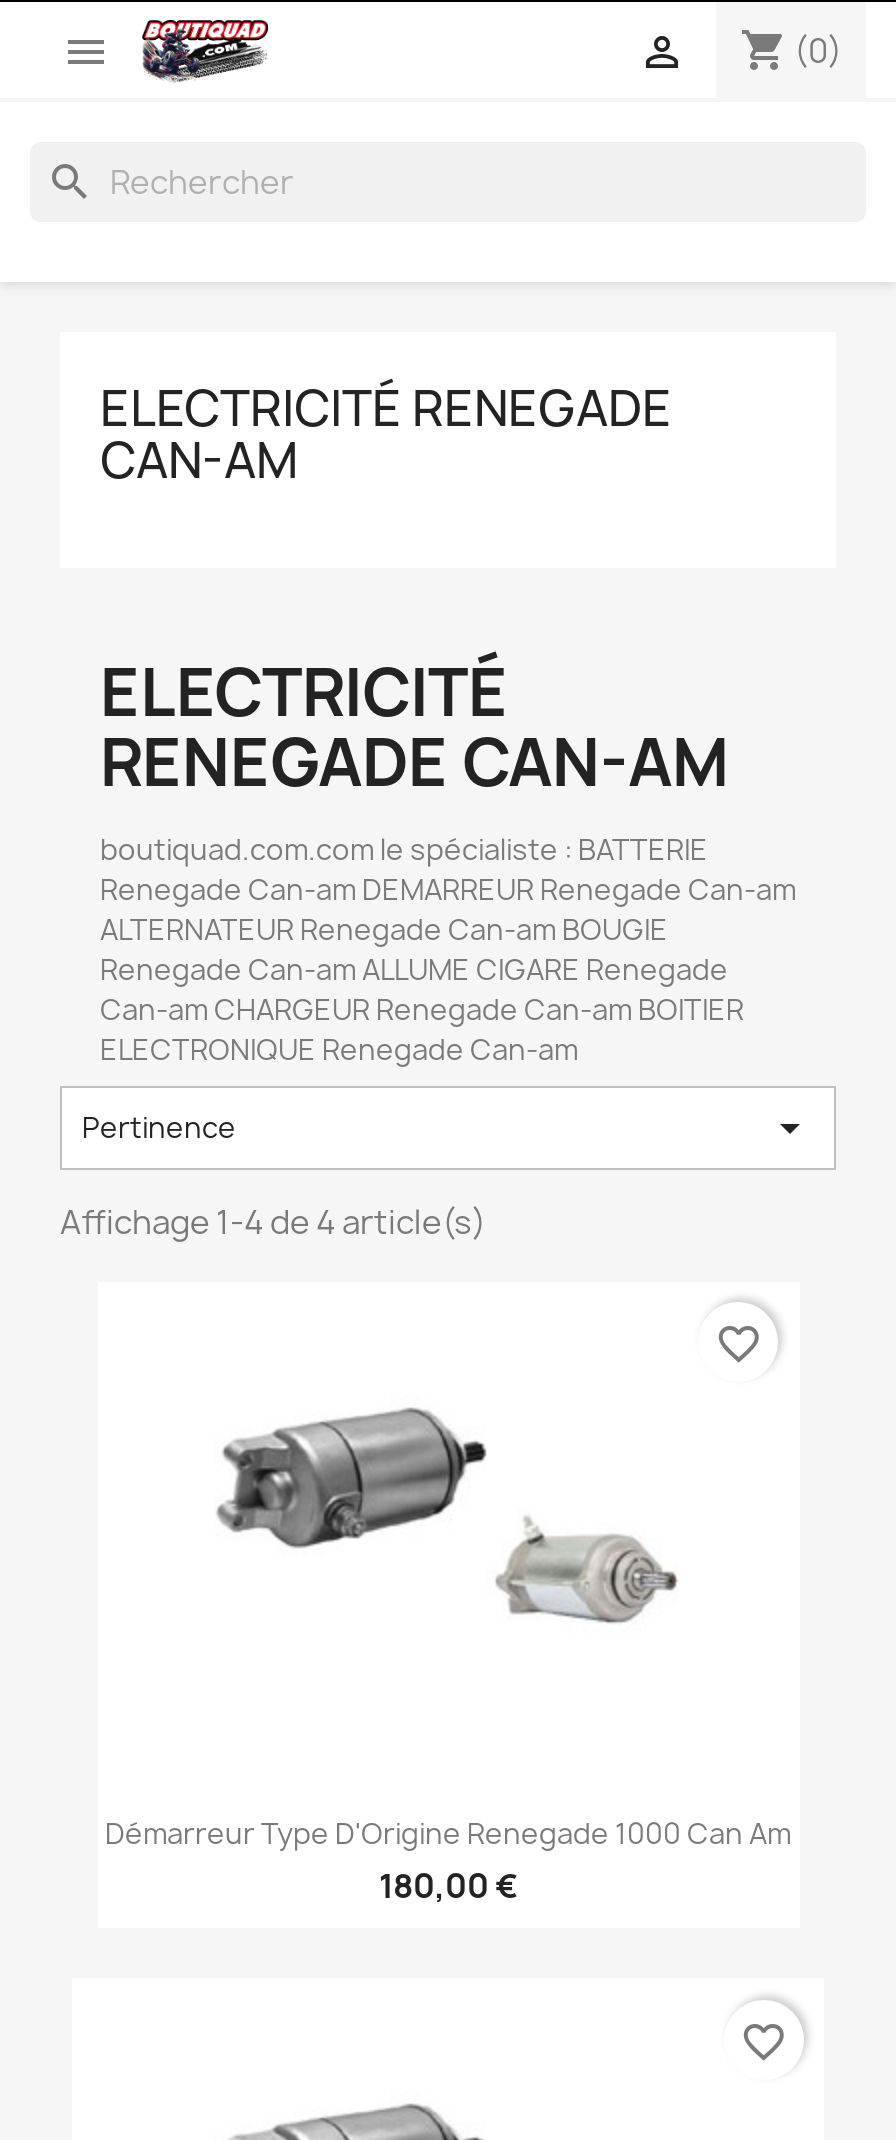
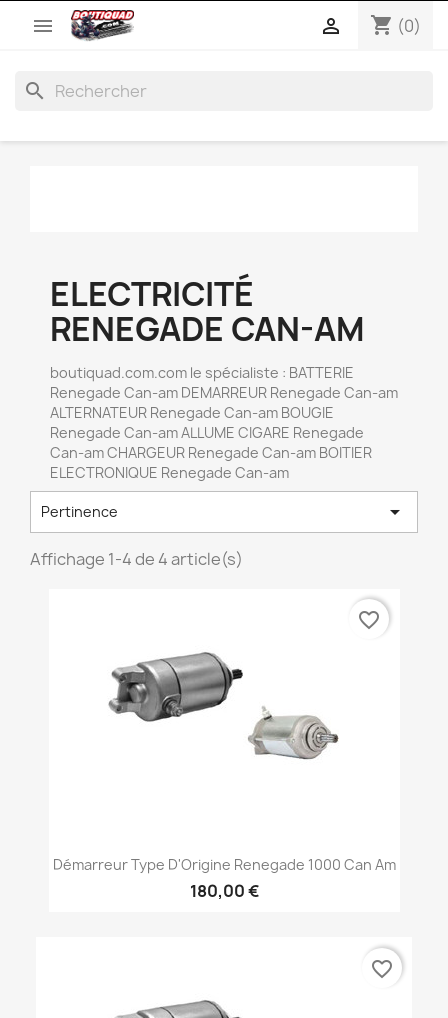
[100,374,672,494] ELECTRICITÉ RENEGADE | CAN-AM -> none

